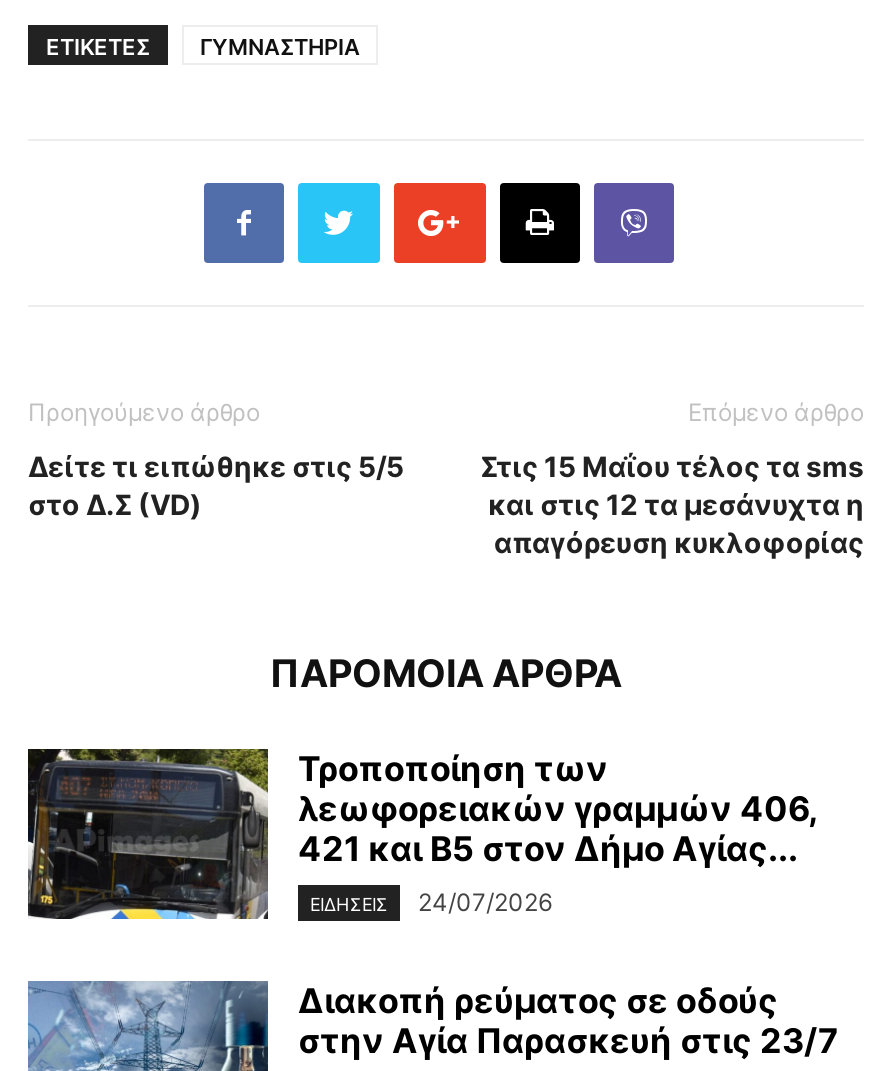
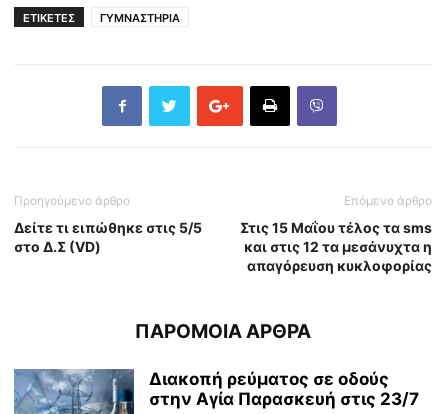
[26,747,816,921] [image] | Τροποποίηση των | λεωφορειακών γραμμών 406, | 421 και Β5 στον Δήμο Αγίας... | ΕΙΔΗΣΕΙΣ | 24/07/2026 -> none

